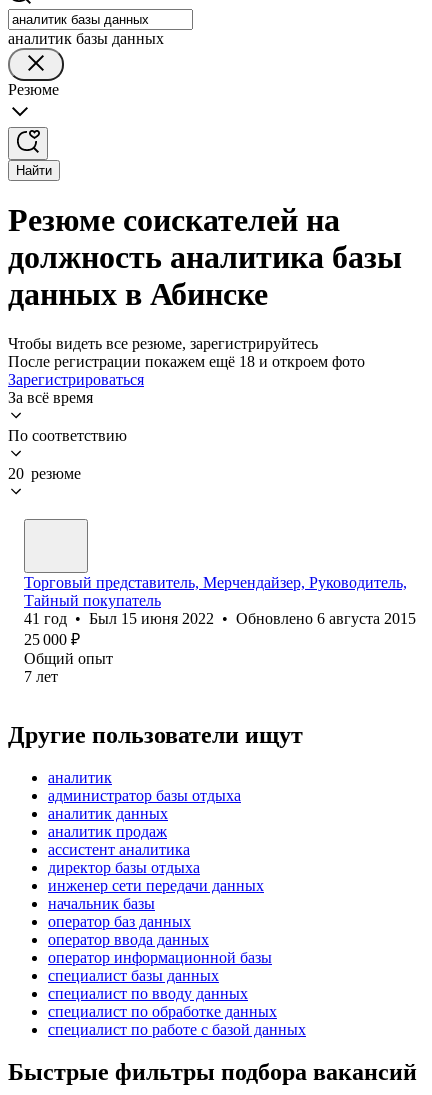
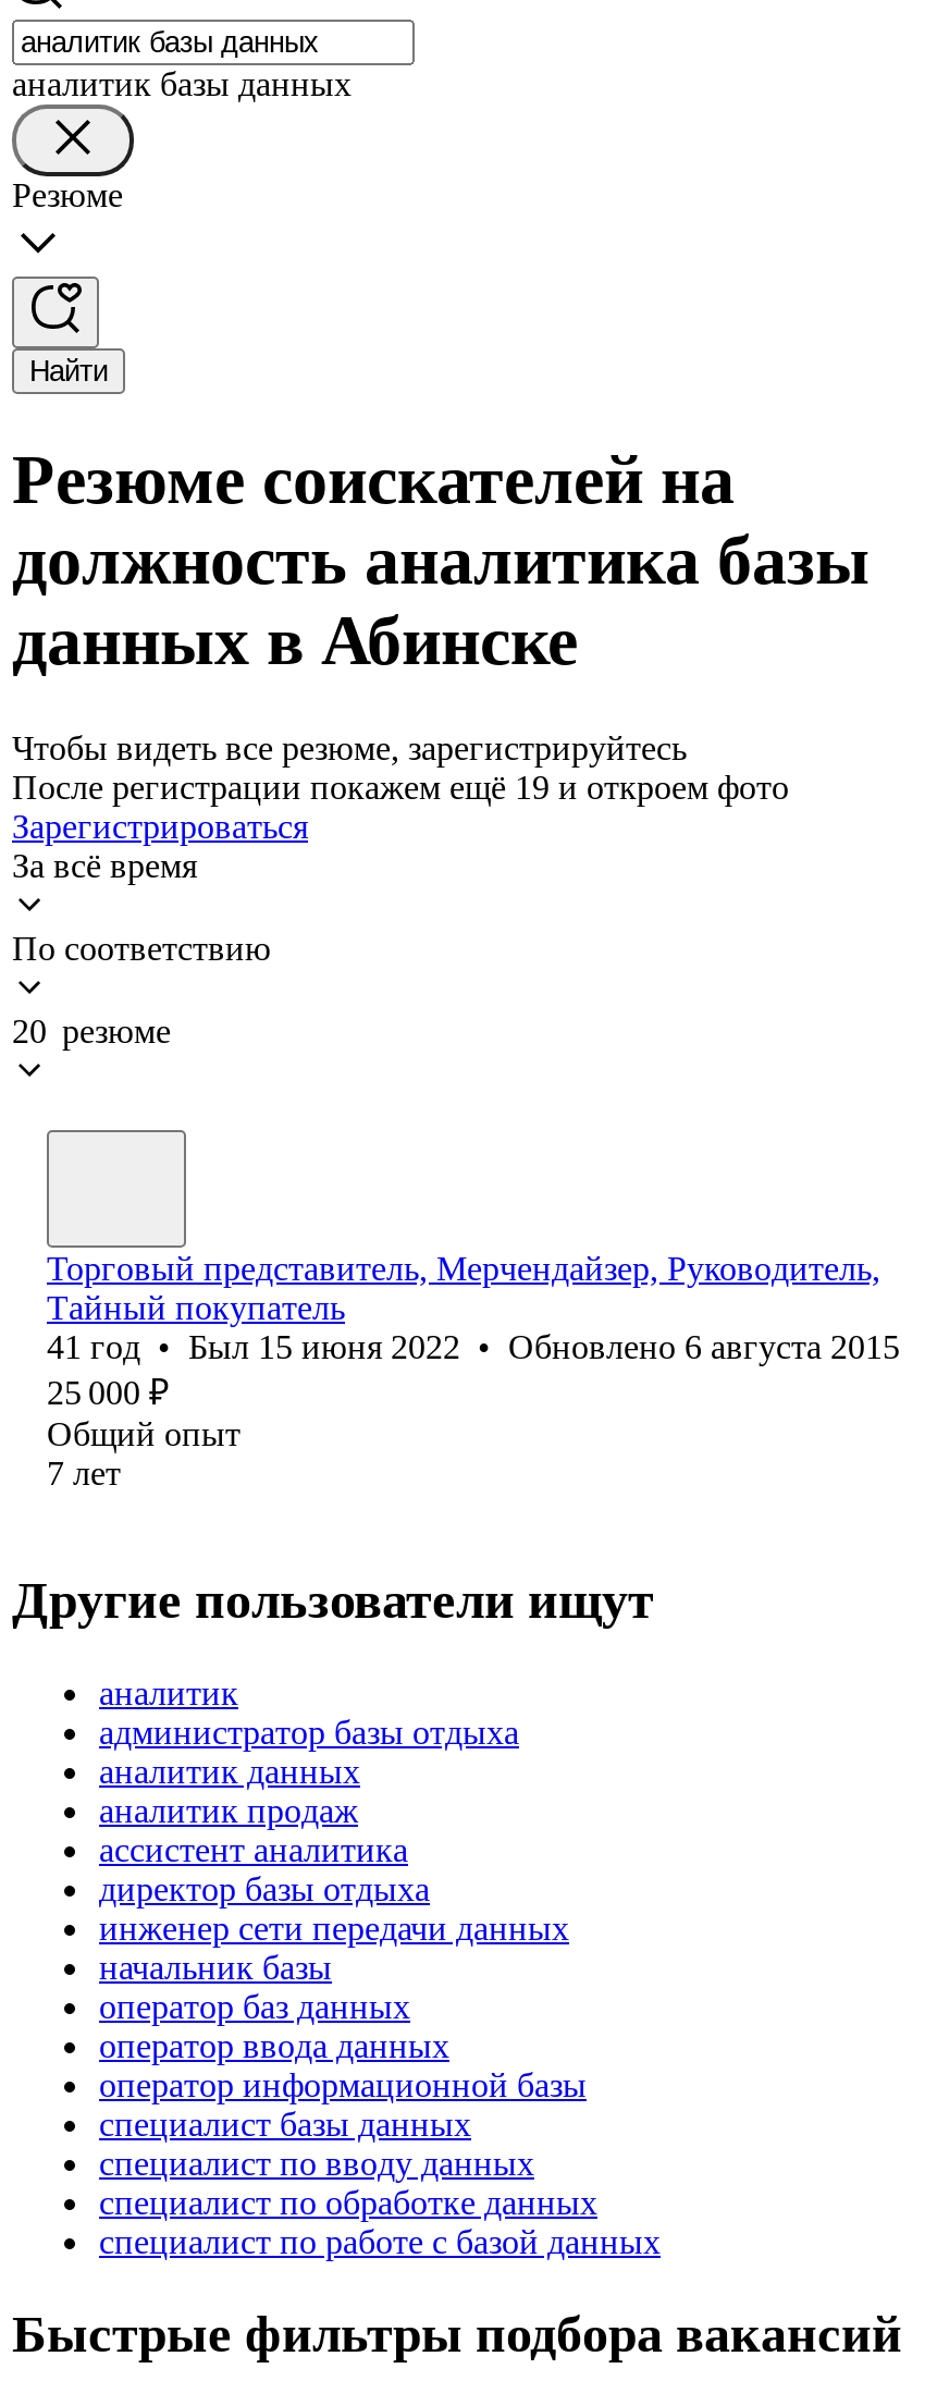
[8,353,365,370] После регистрации покажем ещё 18 и откроем фото -> [12,768,789,805] После регистрации покажем ещё 19 и откроем фото

